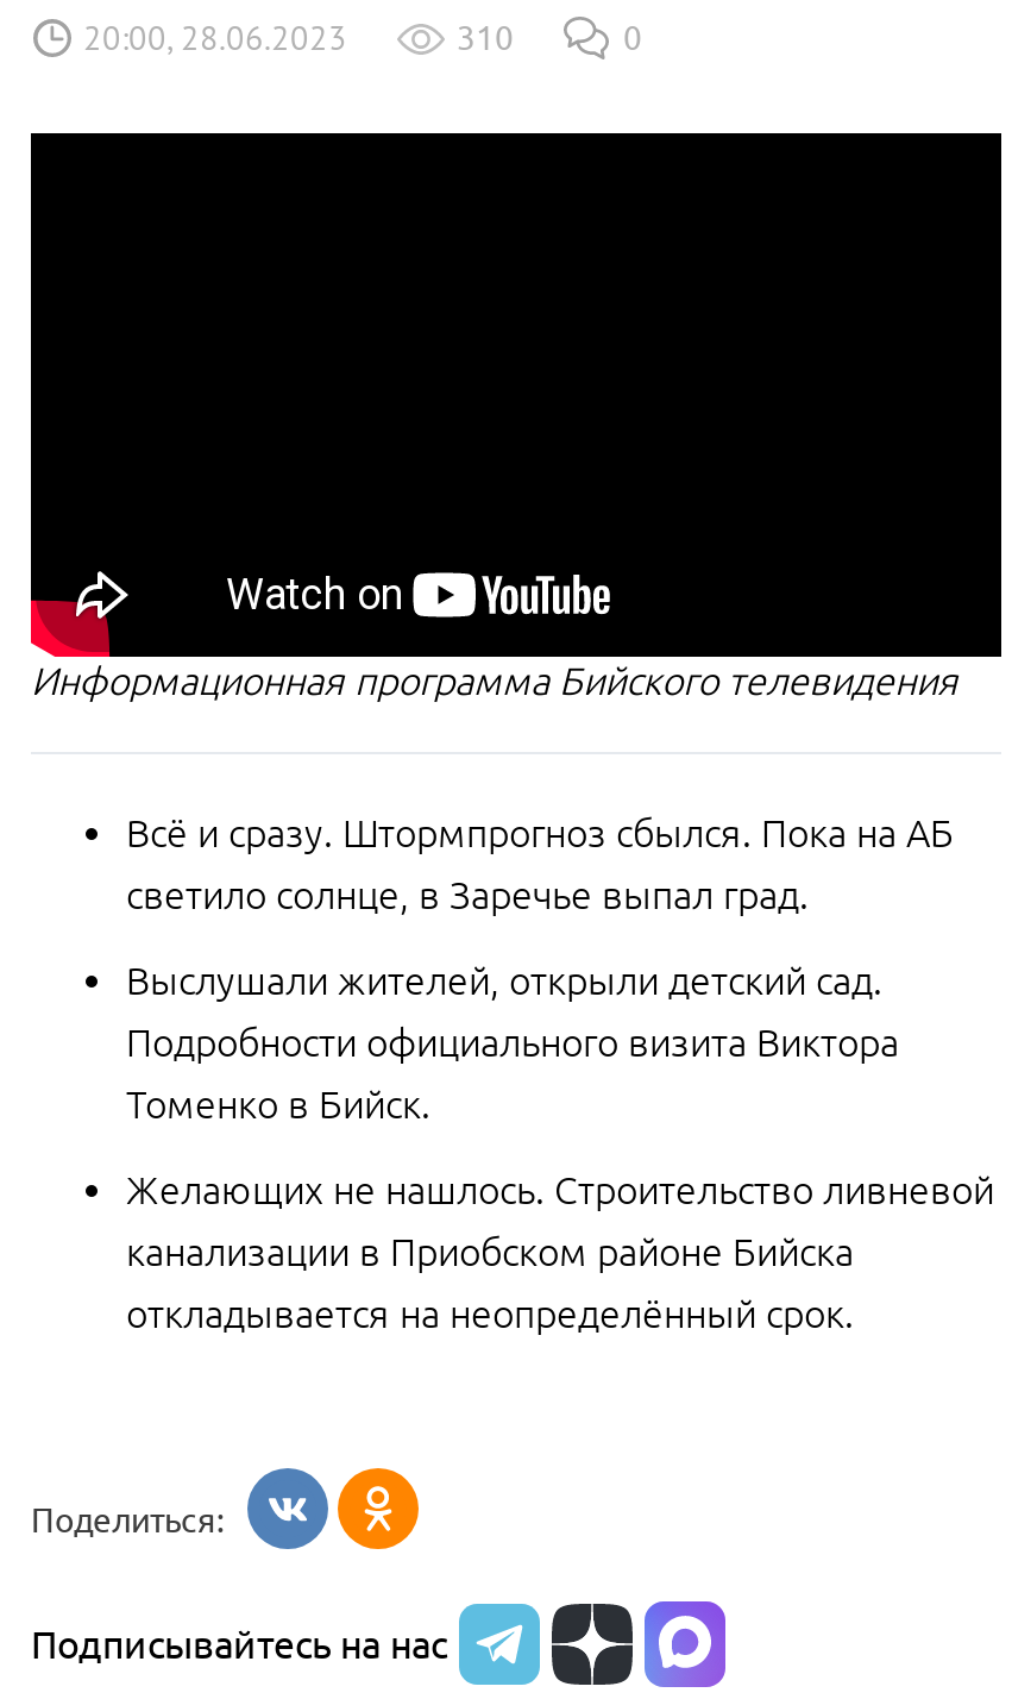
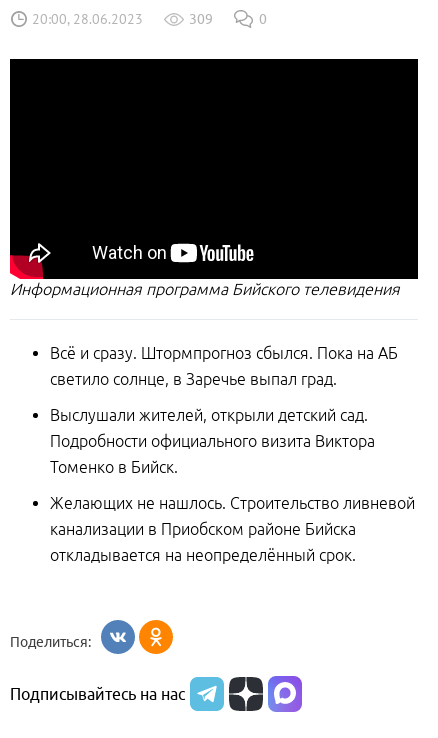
[457,19,514,57] 310 -> [189,11,213,27] 309

